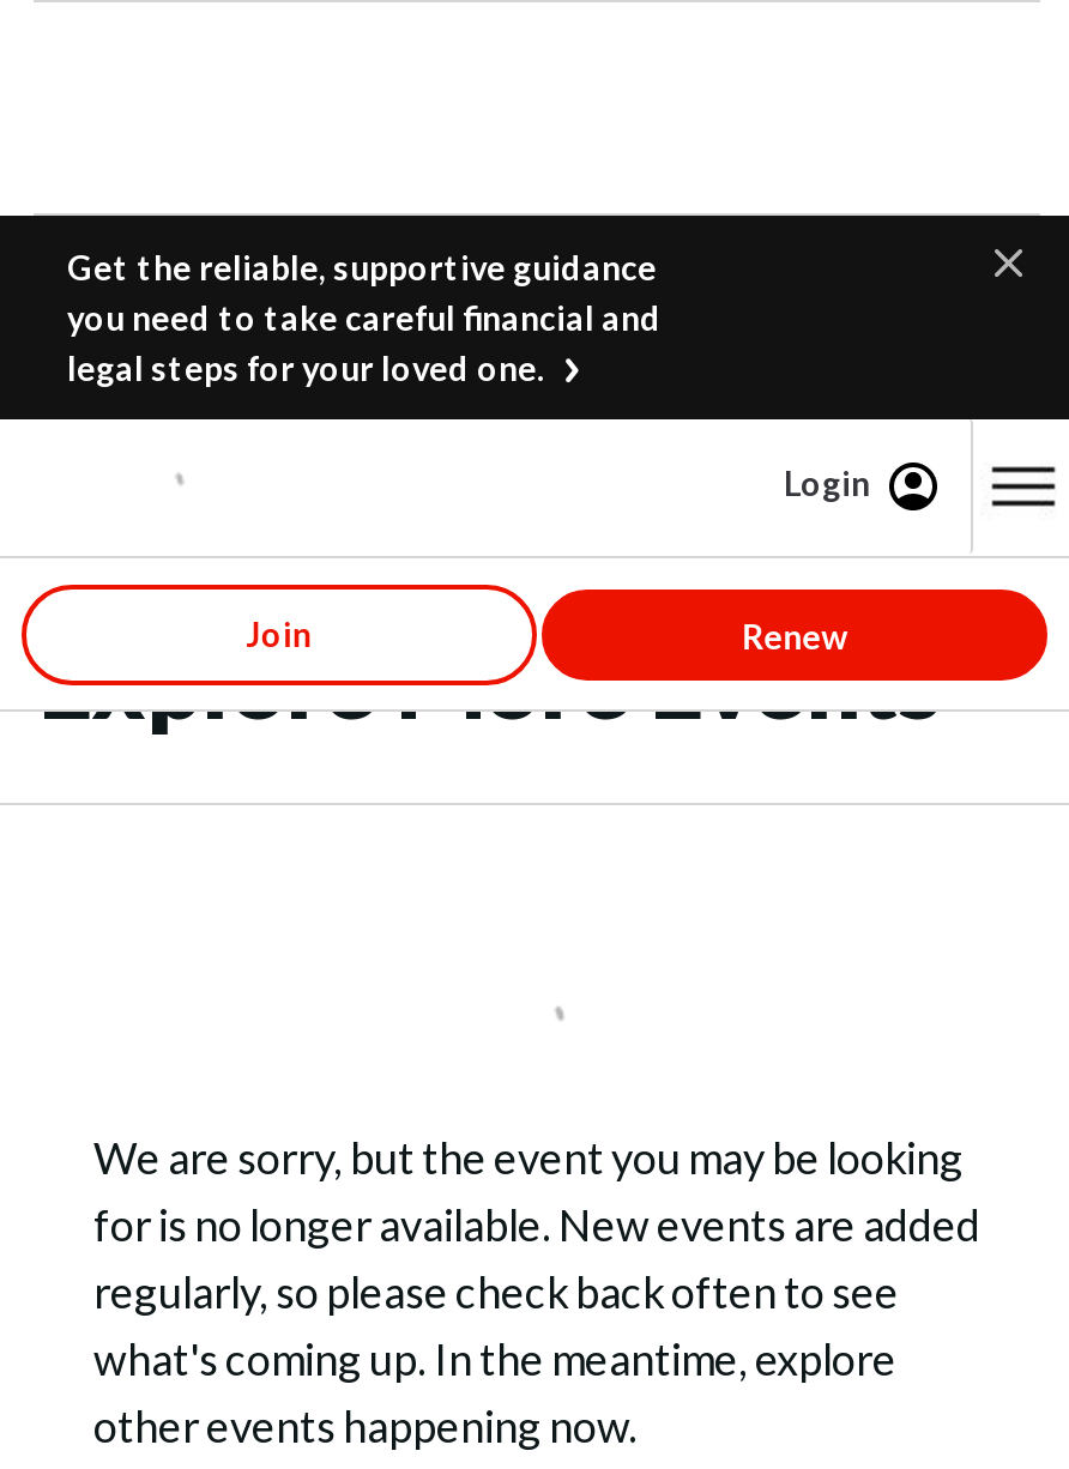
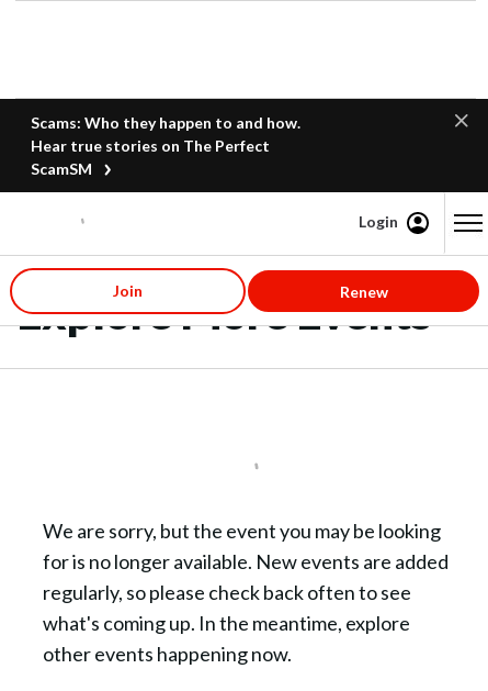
[67,247,662,388] Get the reliable, supportive guidance | you need to take careful financial and | legal steps for your loved one. -> [31,113,300,178] Scams: Who they happen to and how. | Hear true stories on The Perfect | ScamSM

